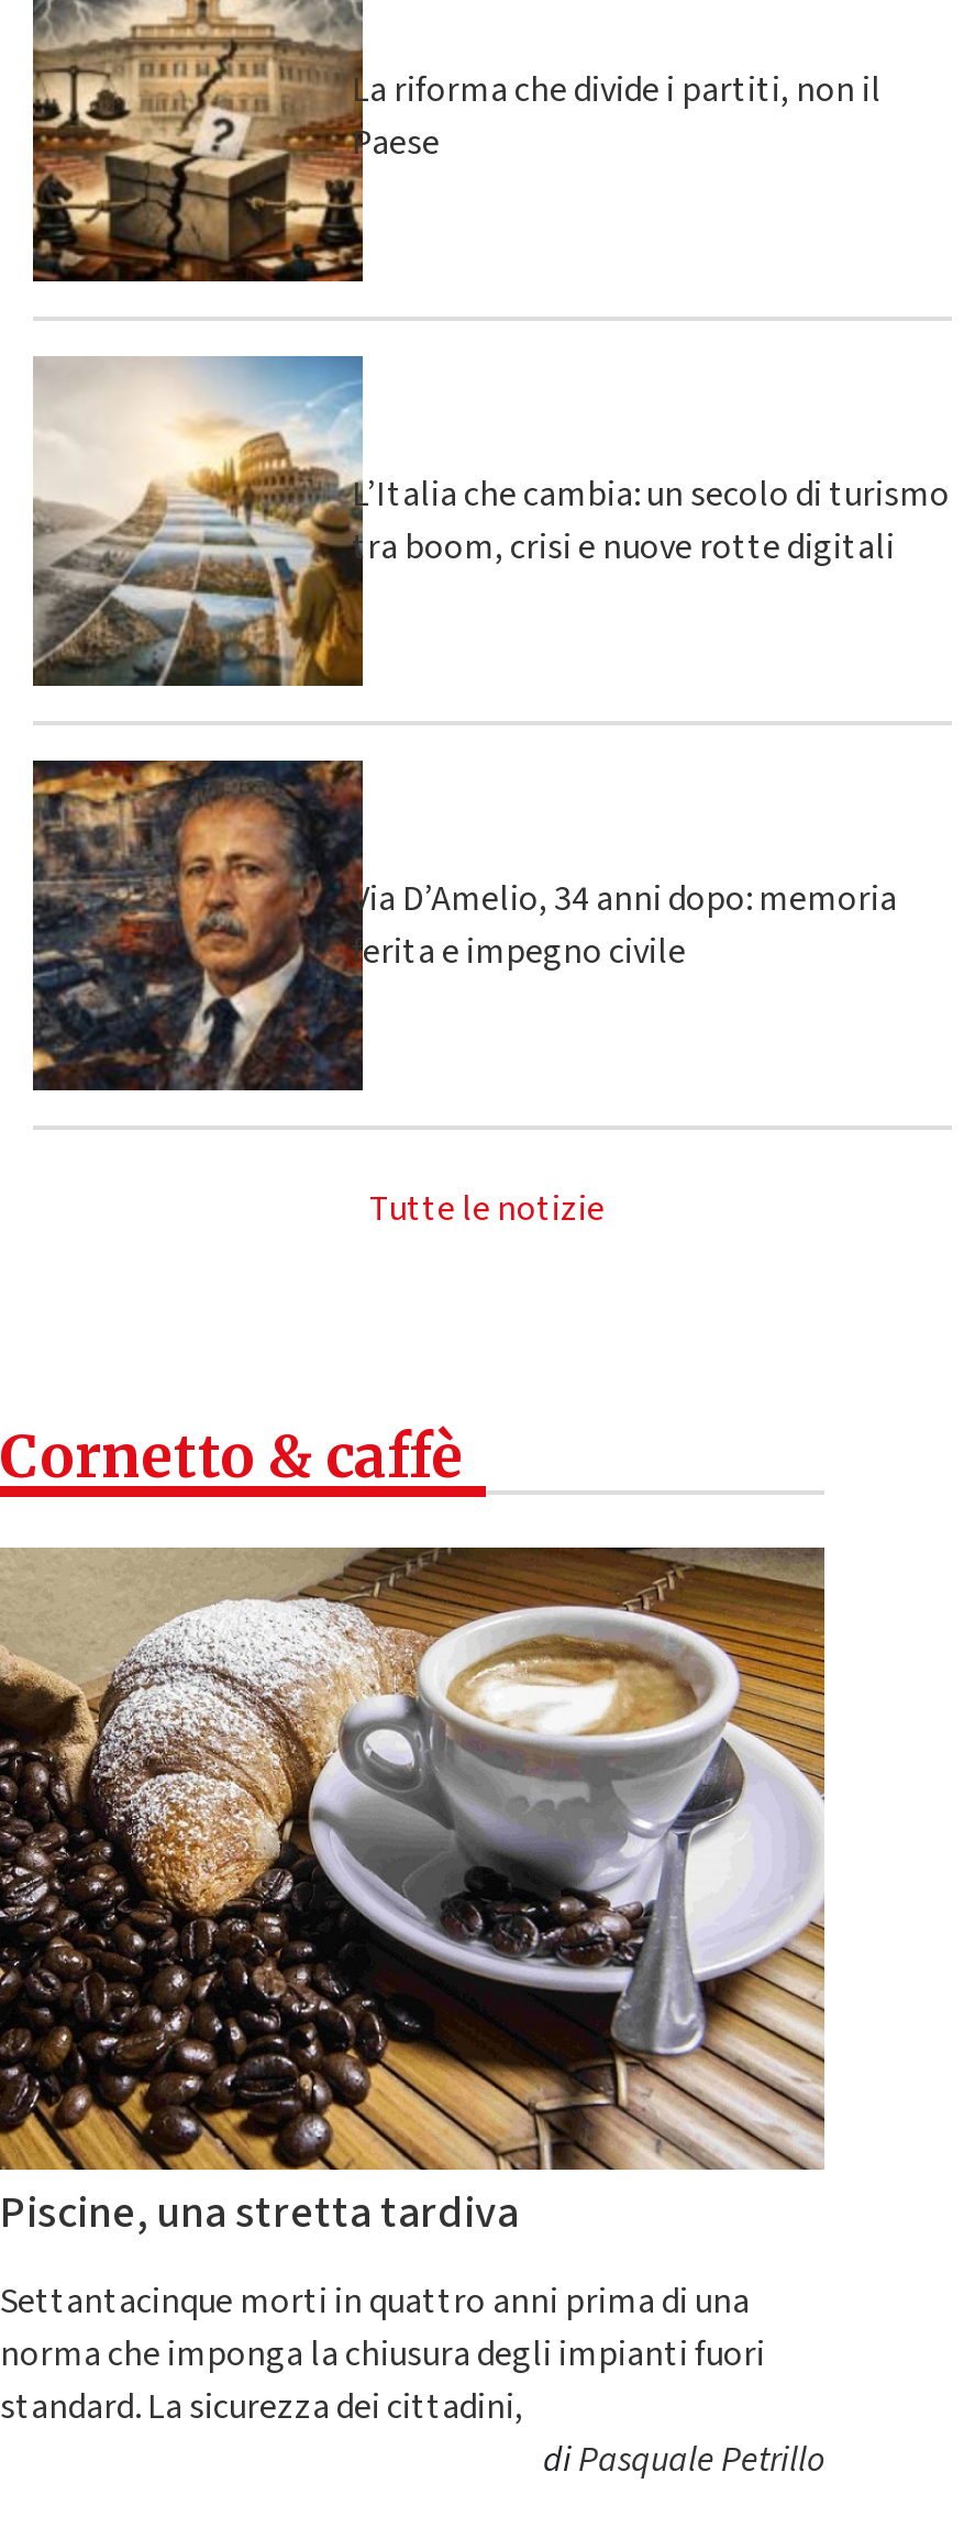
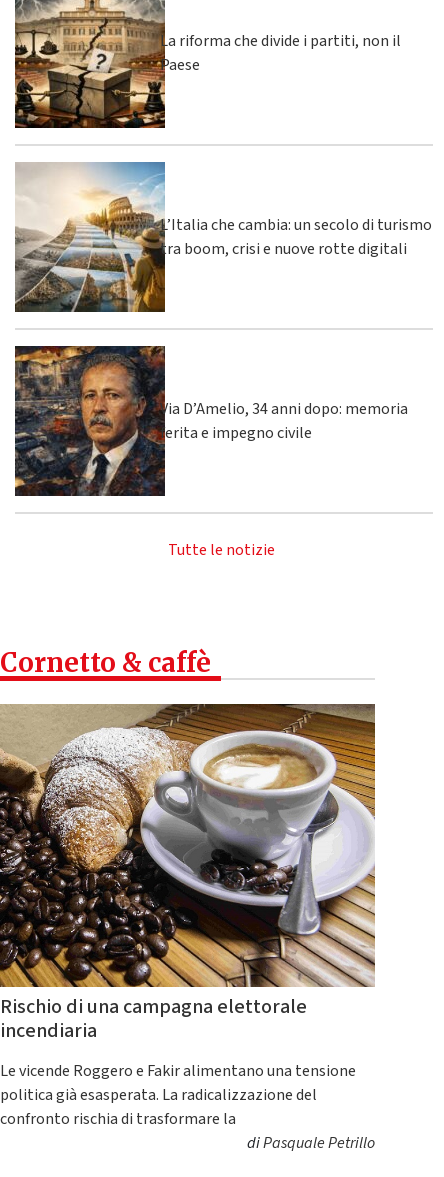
[0,2182,519,2244] Piscine, una stretta tardiva -> [0,993,307,1045] Rischio di una campagna elettorale | incendiaria
[0,2277,765,2431] Settantacinque morti in quattro anni prima di una | norma che imponga la chiusura degli impianti fuori | standard. La sicurezza dei cittadini, -> [0,1060,356,1130] Le vicende Roggero e Fakir alimentano una tensione | politica già esasperata. La radicalizzazione del | confronto rischia di trasformare la

